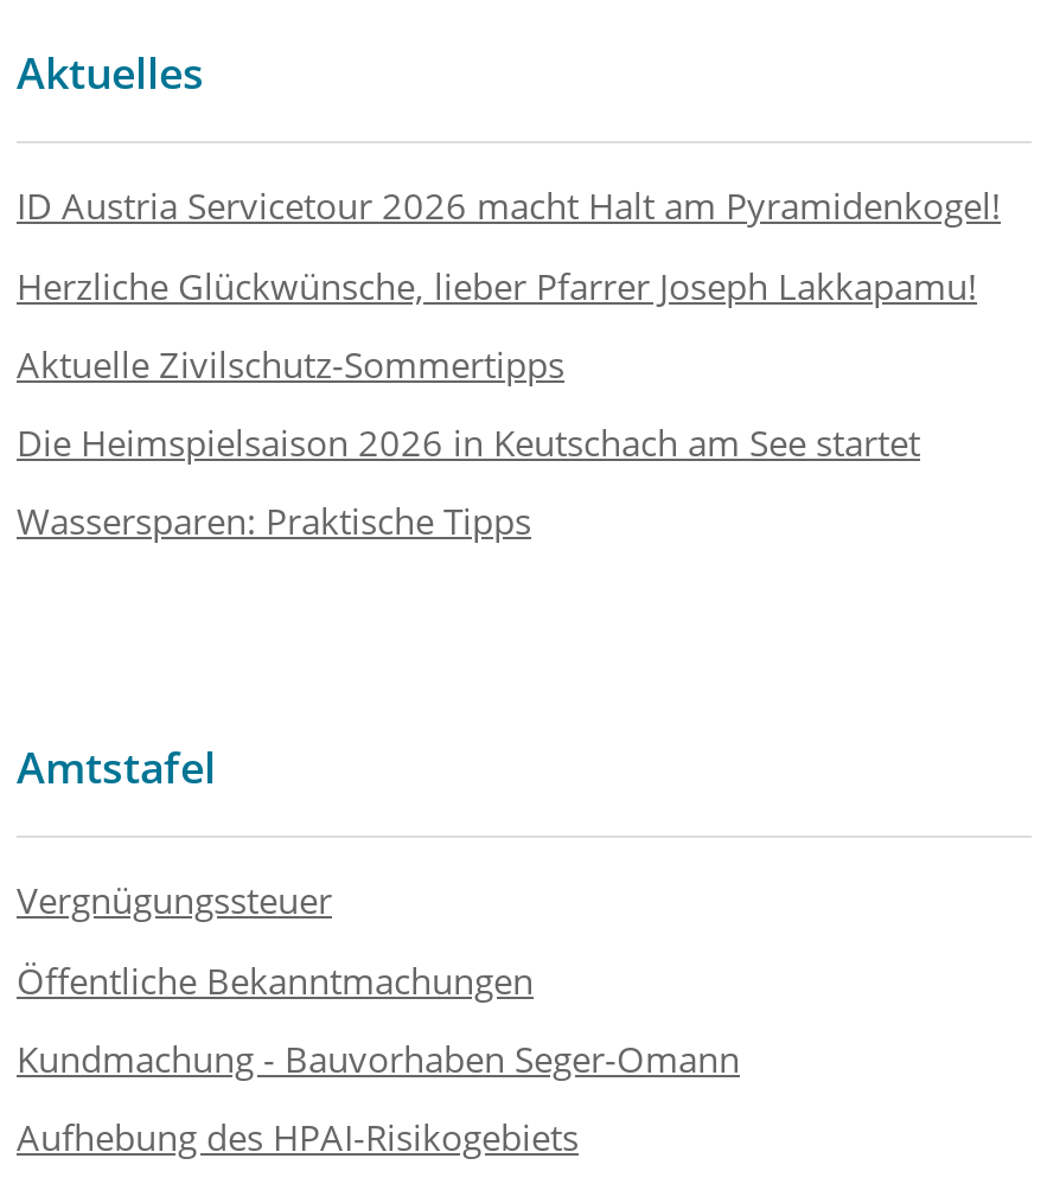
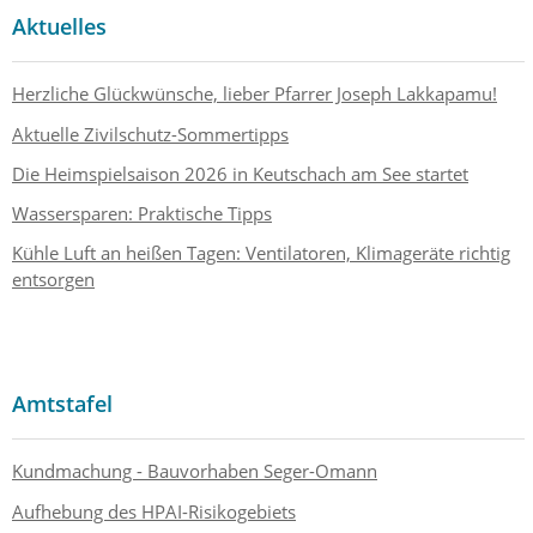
[17,182,1001,229] ID Austria Servicetour 2026 macht Halt am Pyramidenkogel! -> none
none -> [12,241,510,291] Kühle Luft an heißen Tagen: Ventilatoren, Klimageräte richtig | entsorgen
moved [17,739,216,796] -> [12,390,113,418]: Amtstafel
[17,877,534,1003] Vergnügungssteuer | Öffentliche Bekanntmachungen -> none

